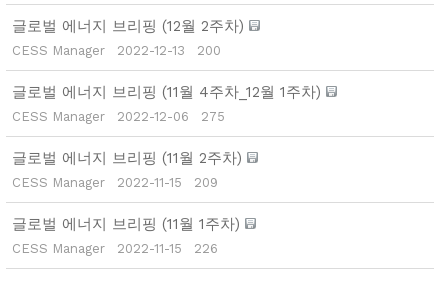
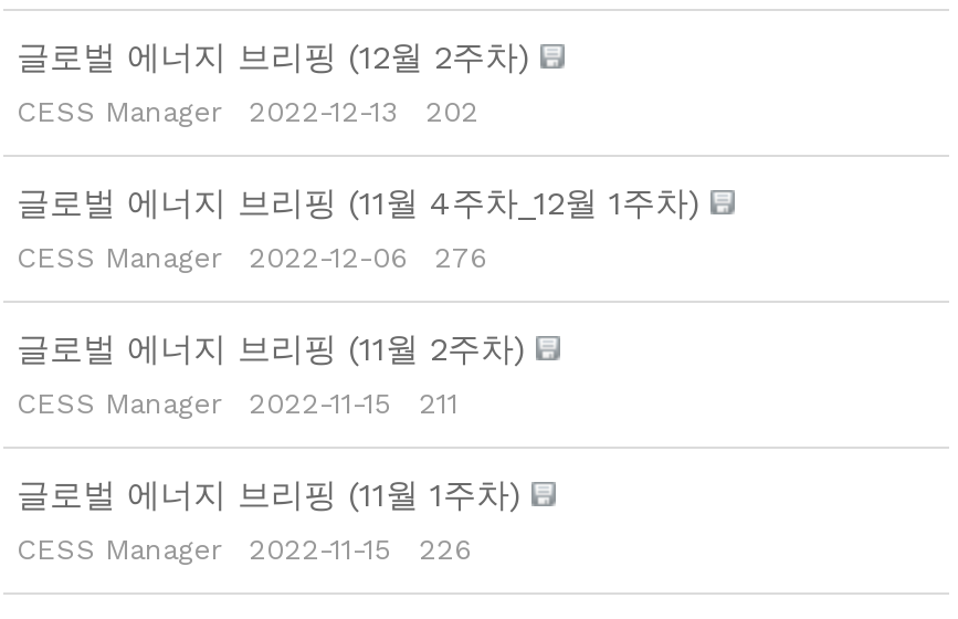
[12,43,221,58] CESS Manager 2022-12-13 200 -> [17,94,478,127] CESS Manager 2022-12-13 202
[12,109,225,124] CESS Manager 2022-12-06 275 -> [17,240,487,273] CESS Manager 2022-12-06 276
[12,175,218,190] CESS Manager 2022-11-15 209 -> [17,386,459,419] CESS Manager 2022-11-15 211

